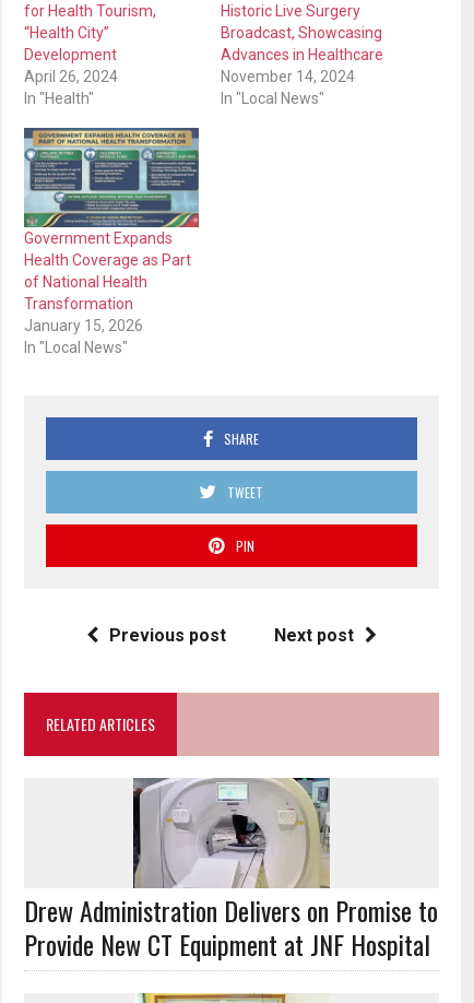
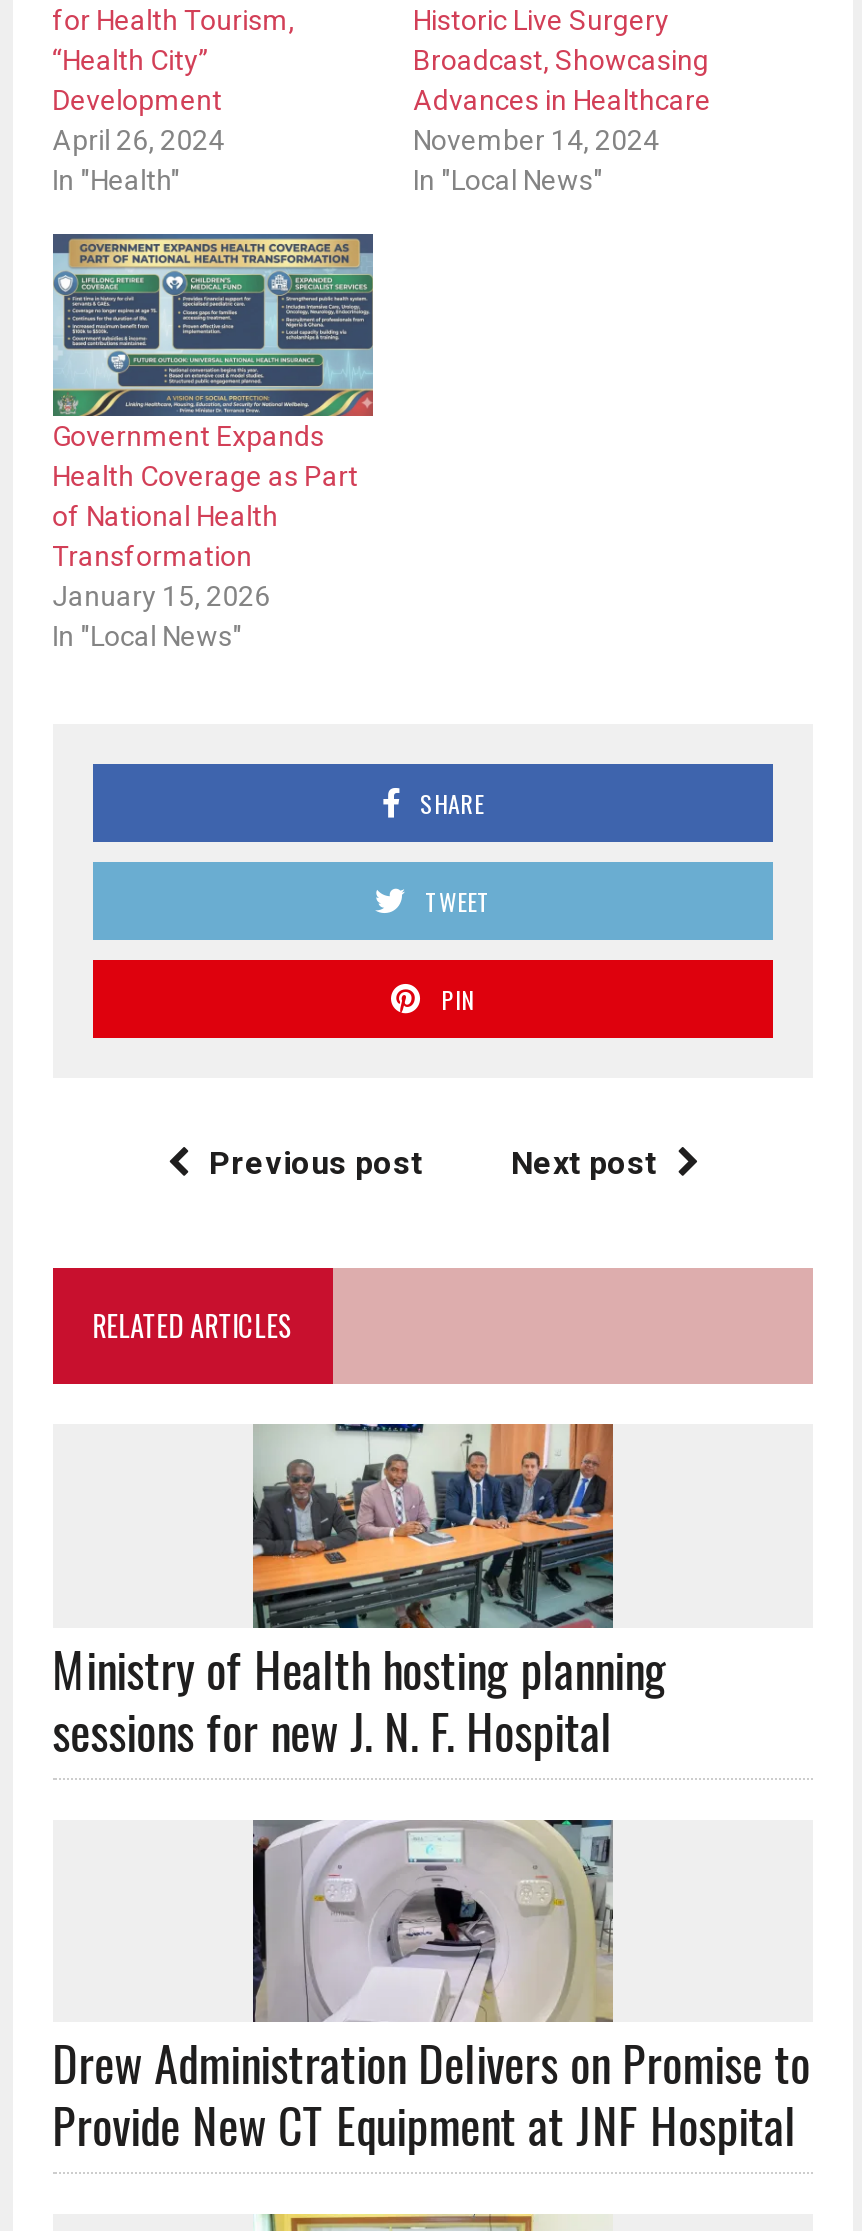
none -> [52,1422,666,1766] [image] | Ministry of Health hosting planning | sessions for new J. N. F. Hospital

